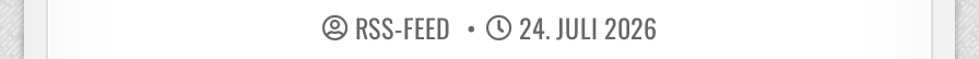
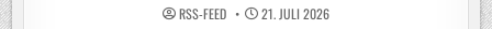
[355,8,657,45] RSS-FEED 24. JULI 2026 -> [179,4,329,22] RSS-FEED 21. JULI 2026

